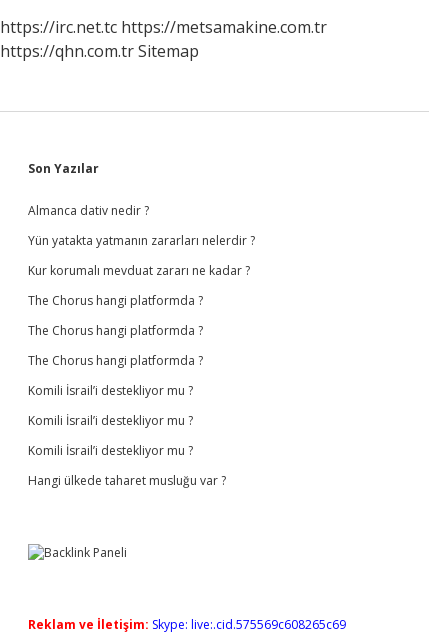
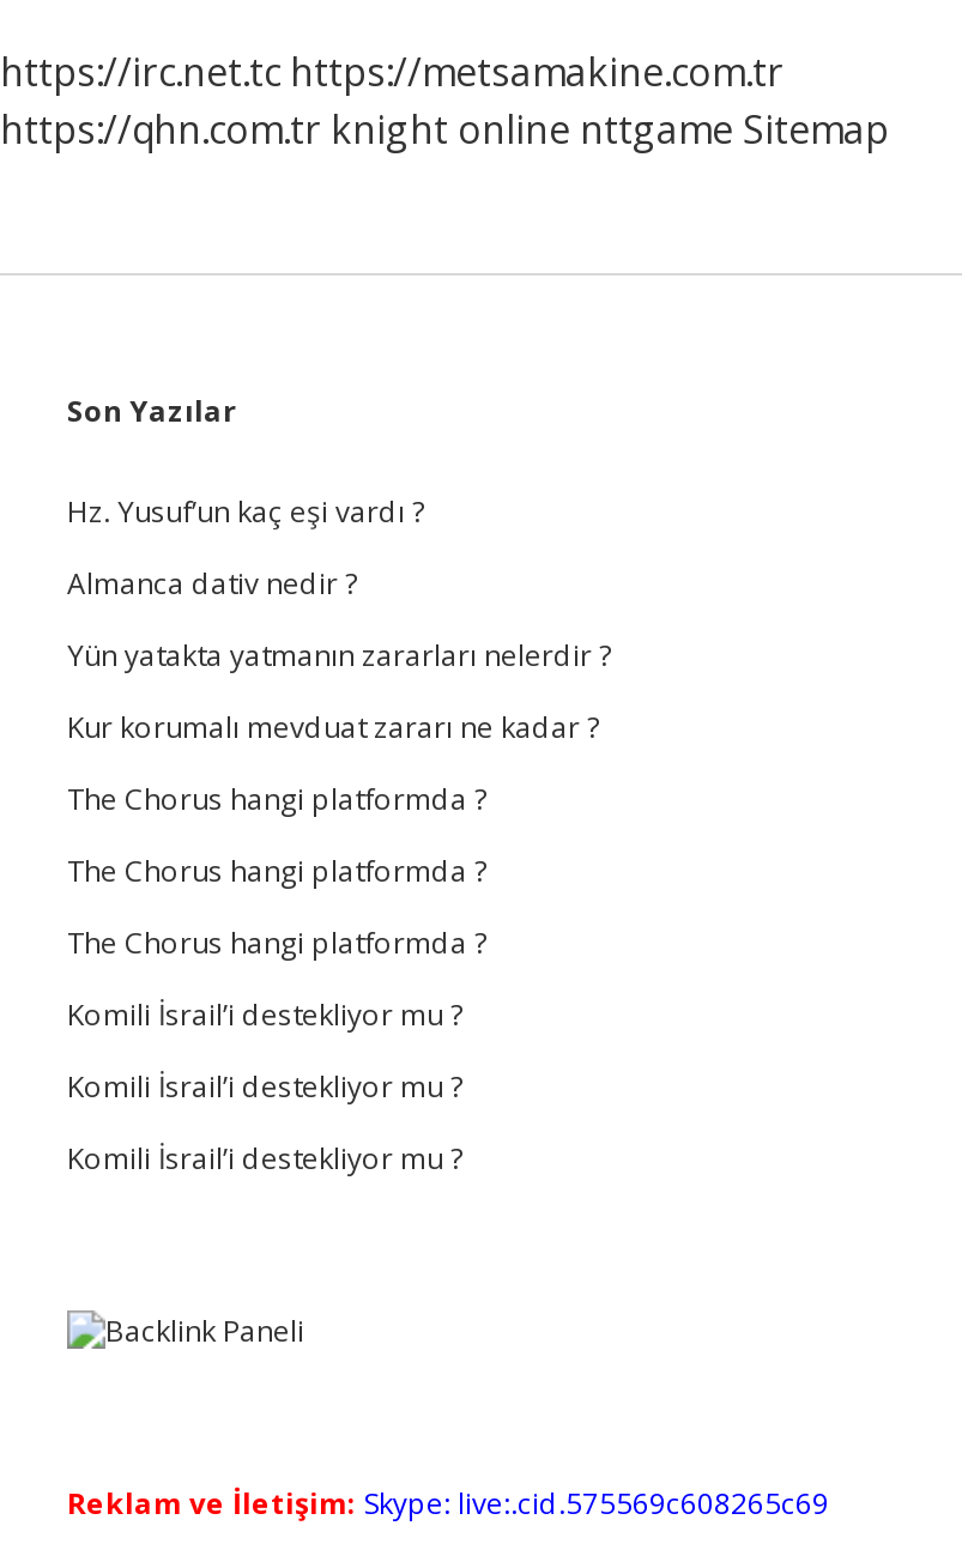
[0,40,199,62] https://qhn.com.tr Sitemap -> [0,103,889,156] https://qhn.com.tr knight online nttgame Sitemap
none -> [67,491,424,532] Hz. Yusuf’un kaç eşi vardı ?
moved [28,202,255,459] -> [67,563,611,1179]: Almanca dativ nedir ? | Yün yatakta yatmanın zararları nelerdir ? | Kur korumalı mevduat zararı ne kadar ? | ... | Komili İsrail’i destekliyor mu ? | Komili İsrail’i destekliyor mu ?
[28,472,226,489] Hangi ülkede taharet musluğu var ? -> none

